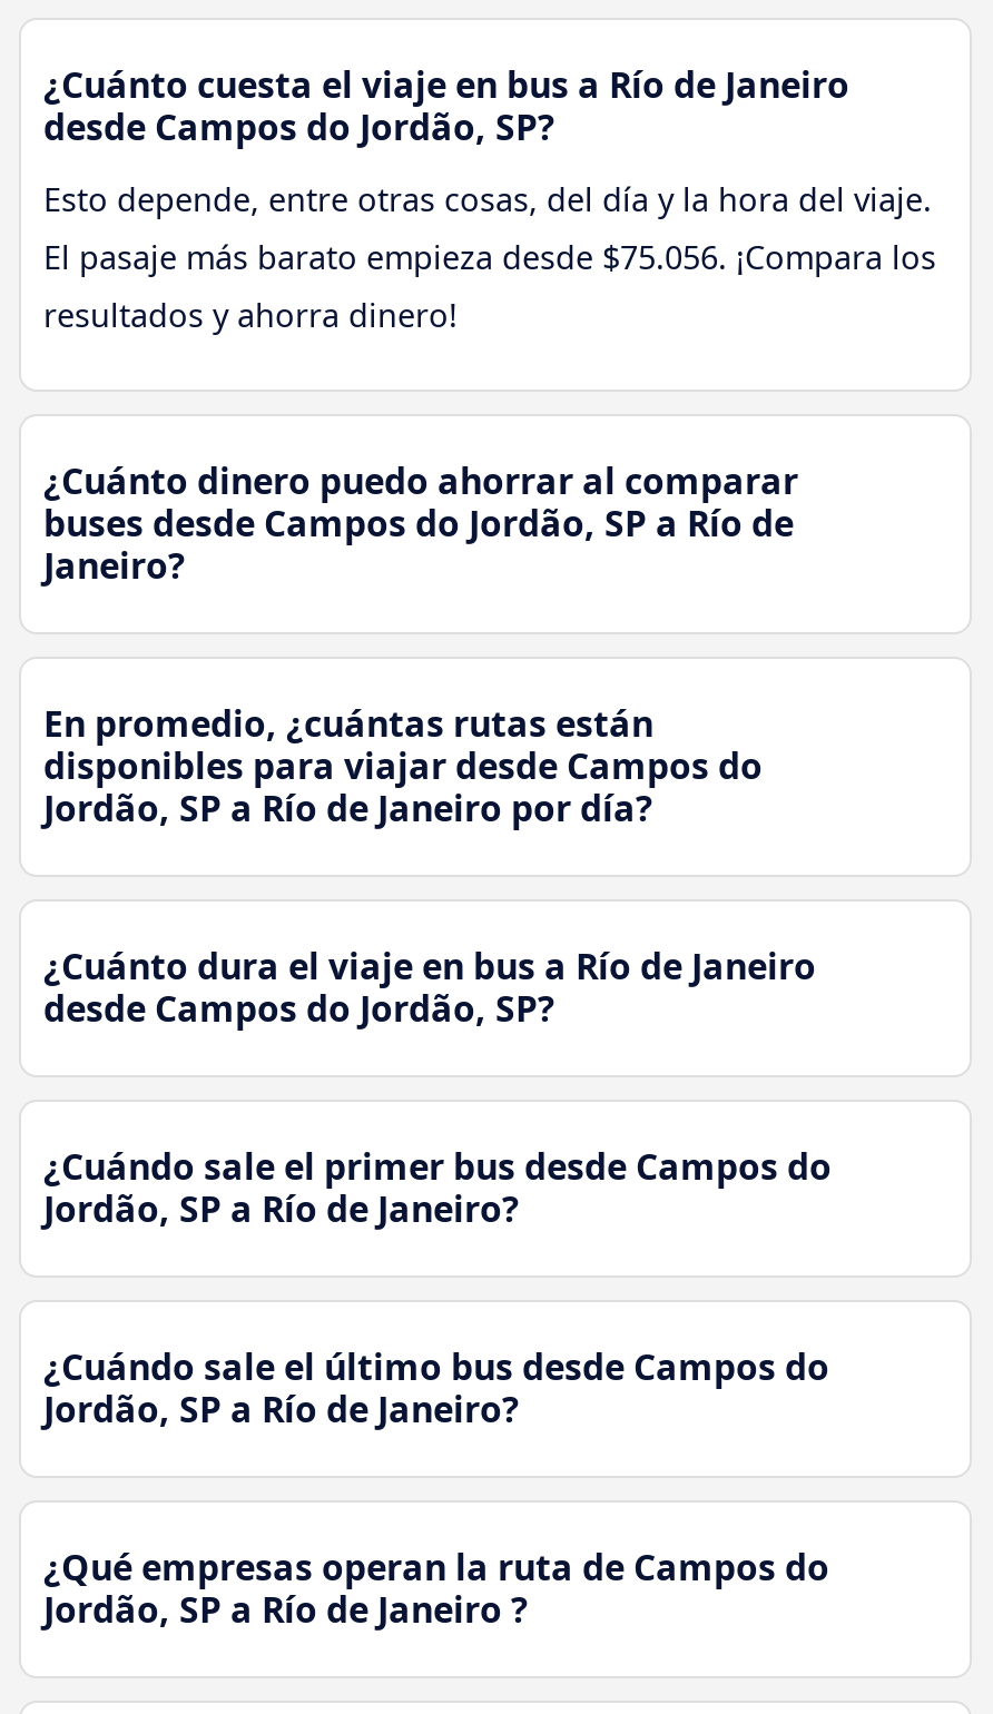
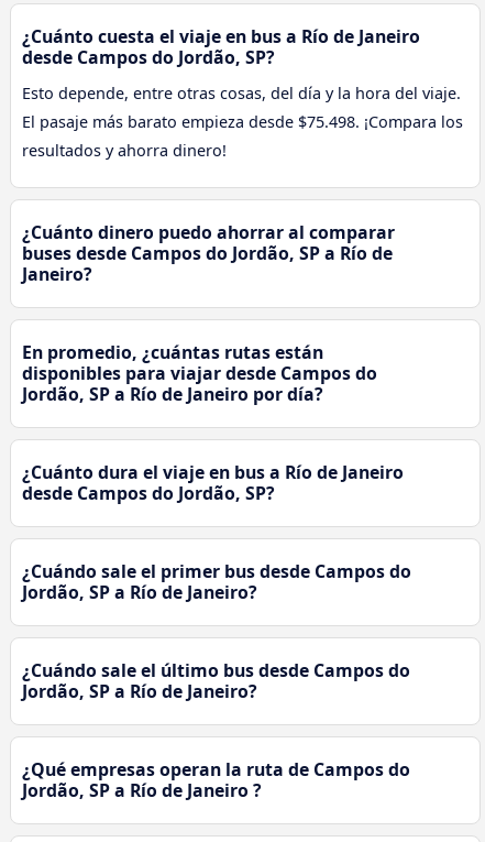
[43,237,936,279] El pasaje más barato empieza desde $75.056. ¡Compara los -> [22,111,463,132] El pasaje más barato empieza desde $75.498. ¡Compara los

